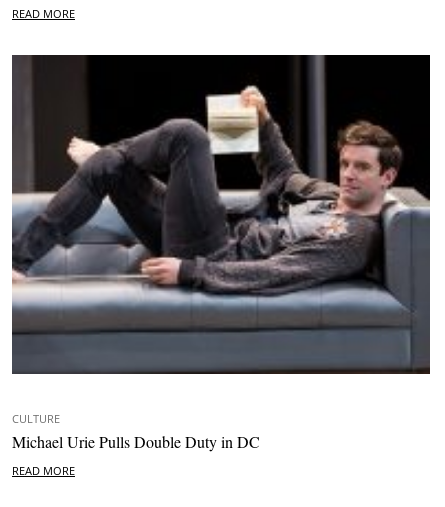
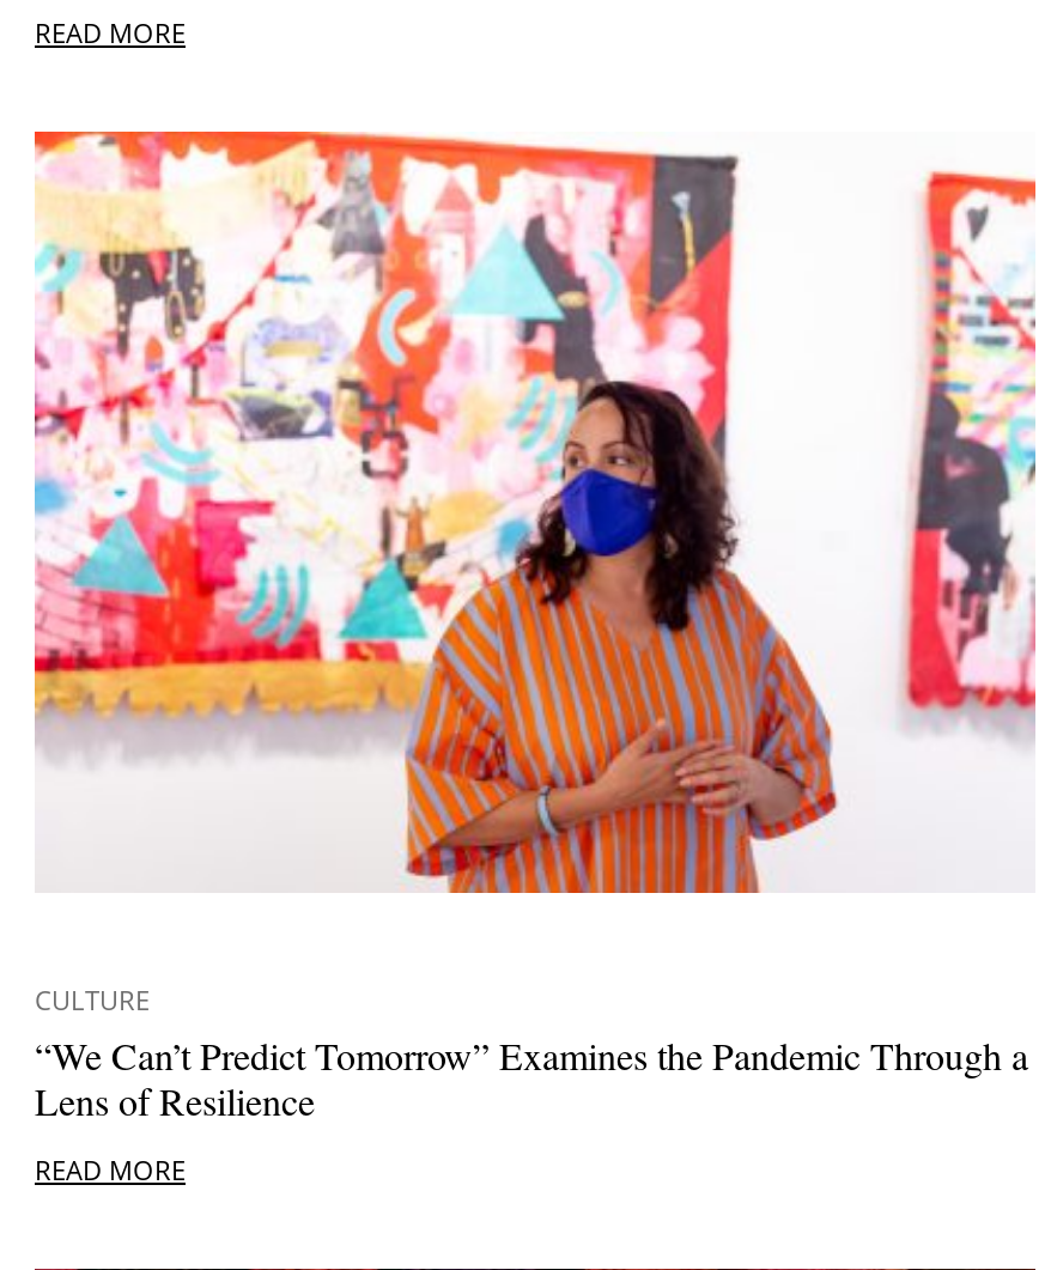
[11,54,431,375] [image] -> [32,130,1038,897] [image]
[12,431,260,452] Michael Urie Pulls Double Duty in DC -> [35,1030,1028,1126] “We Can’t Predict Tomorrow” Examines the Pandemic Through a | Lens of Resilience

